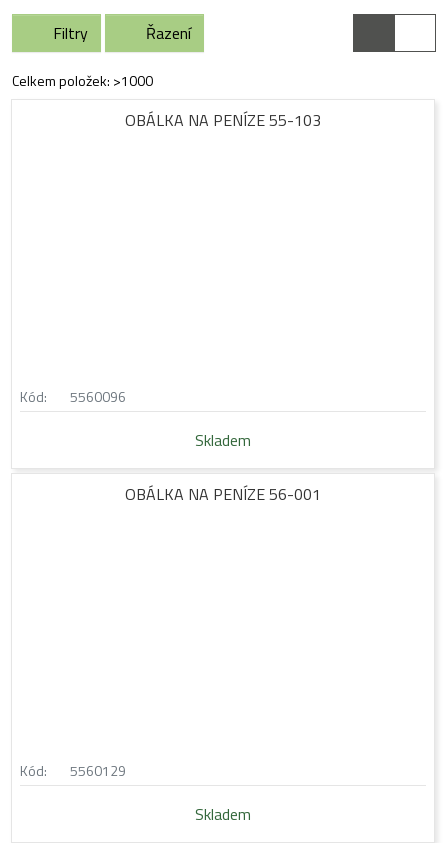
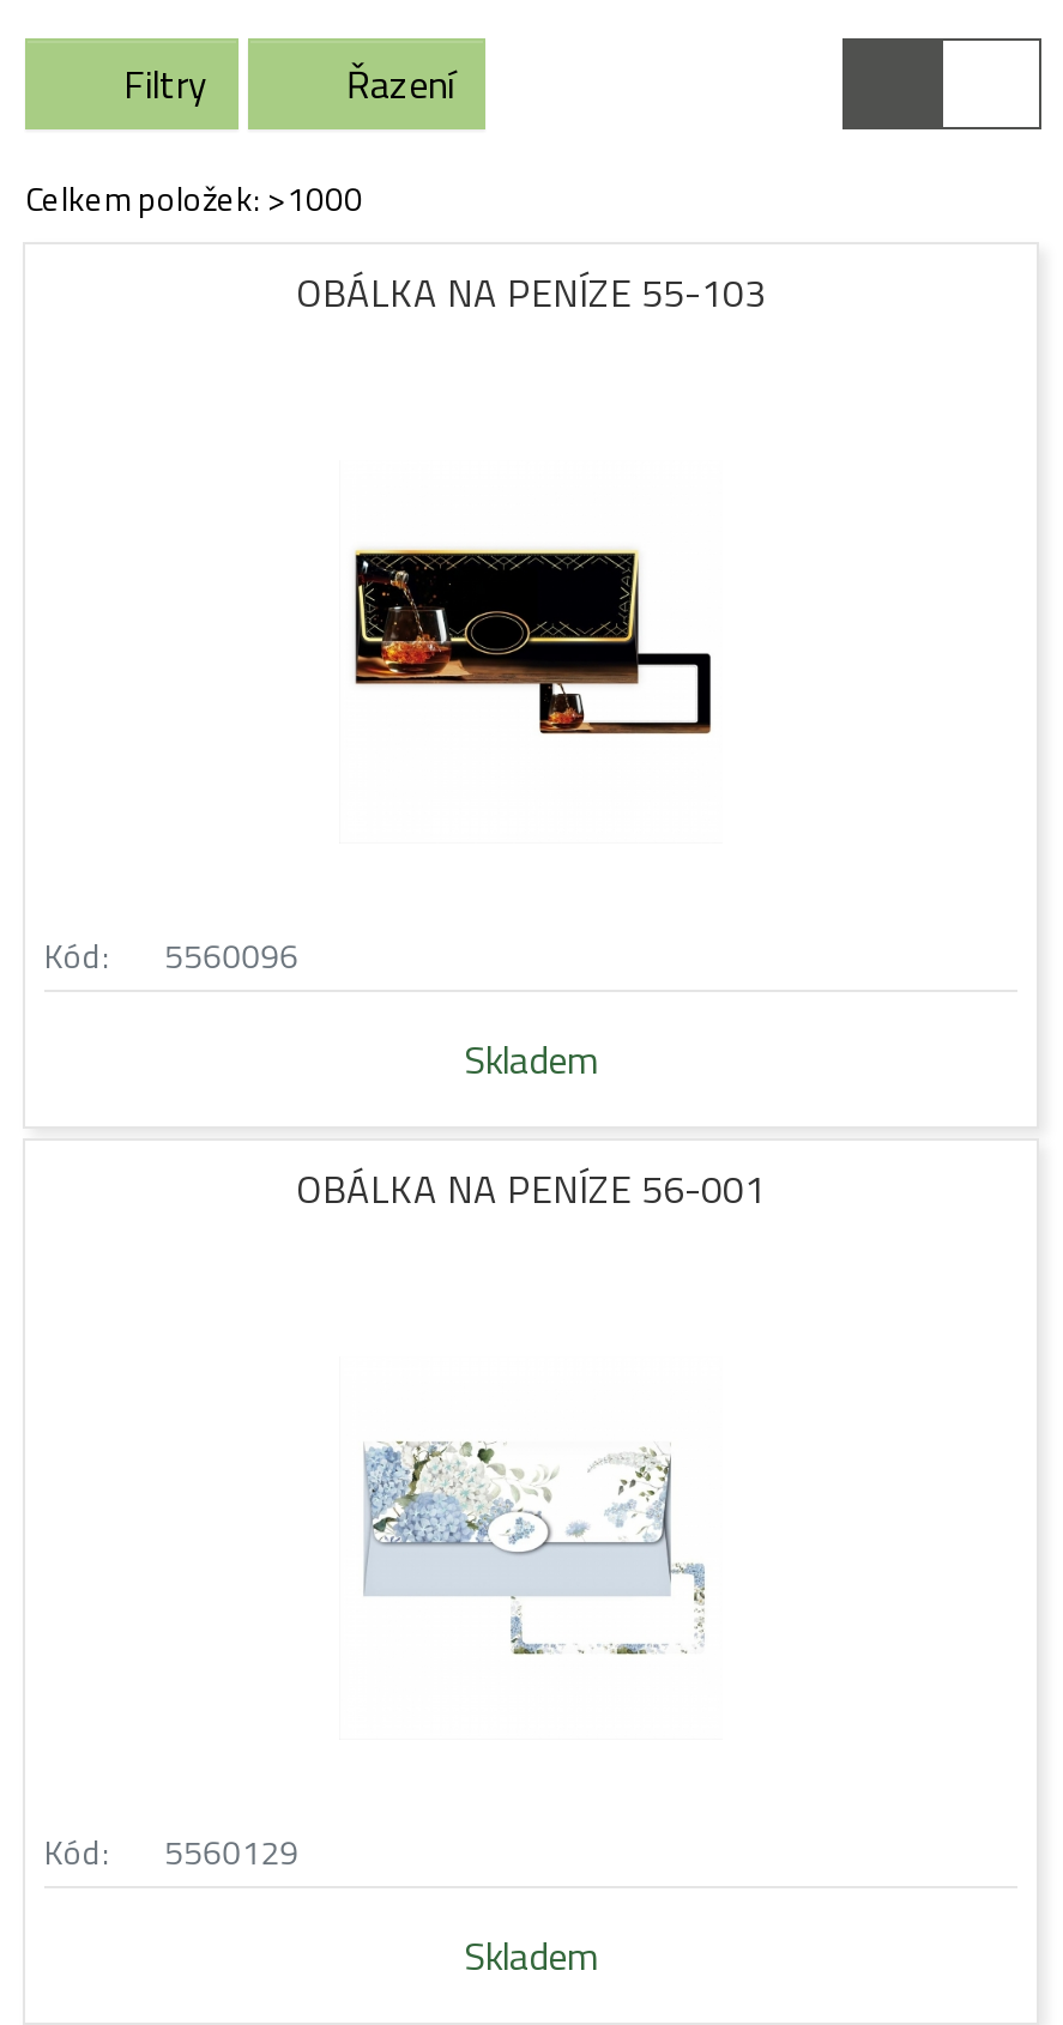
none -> [354,546,713,736] [image]
none -> [363,1440,706,1656] [image]

